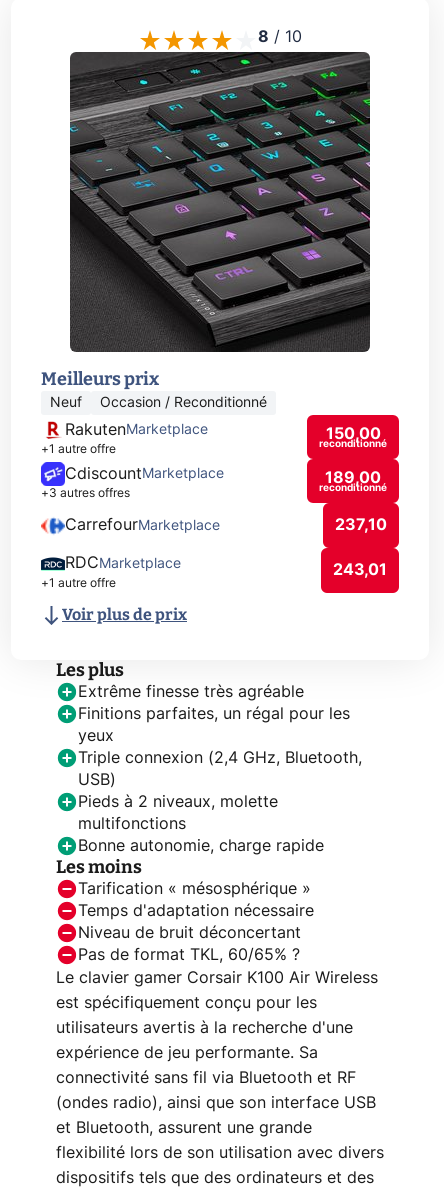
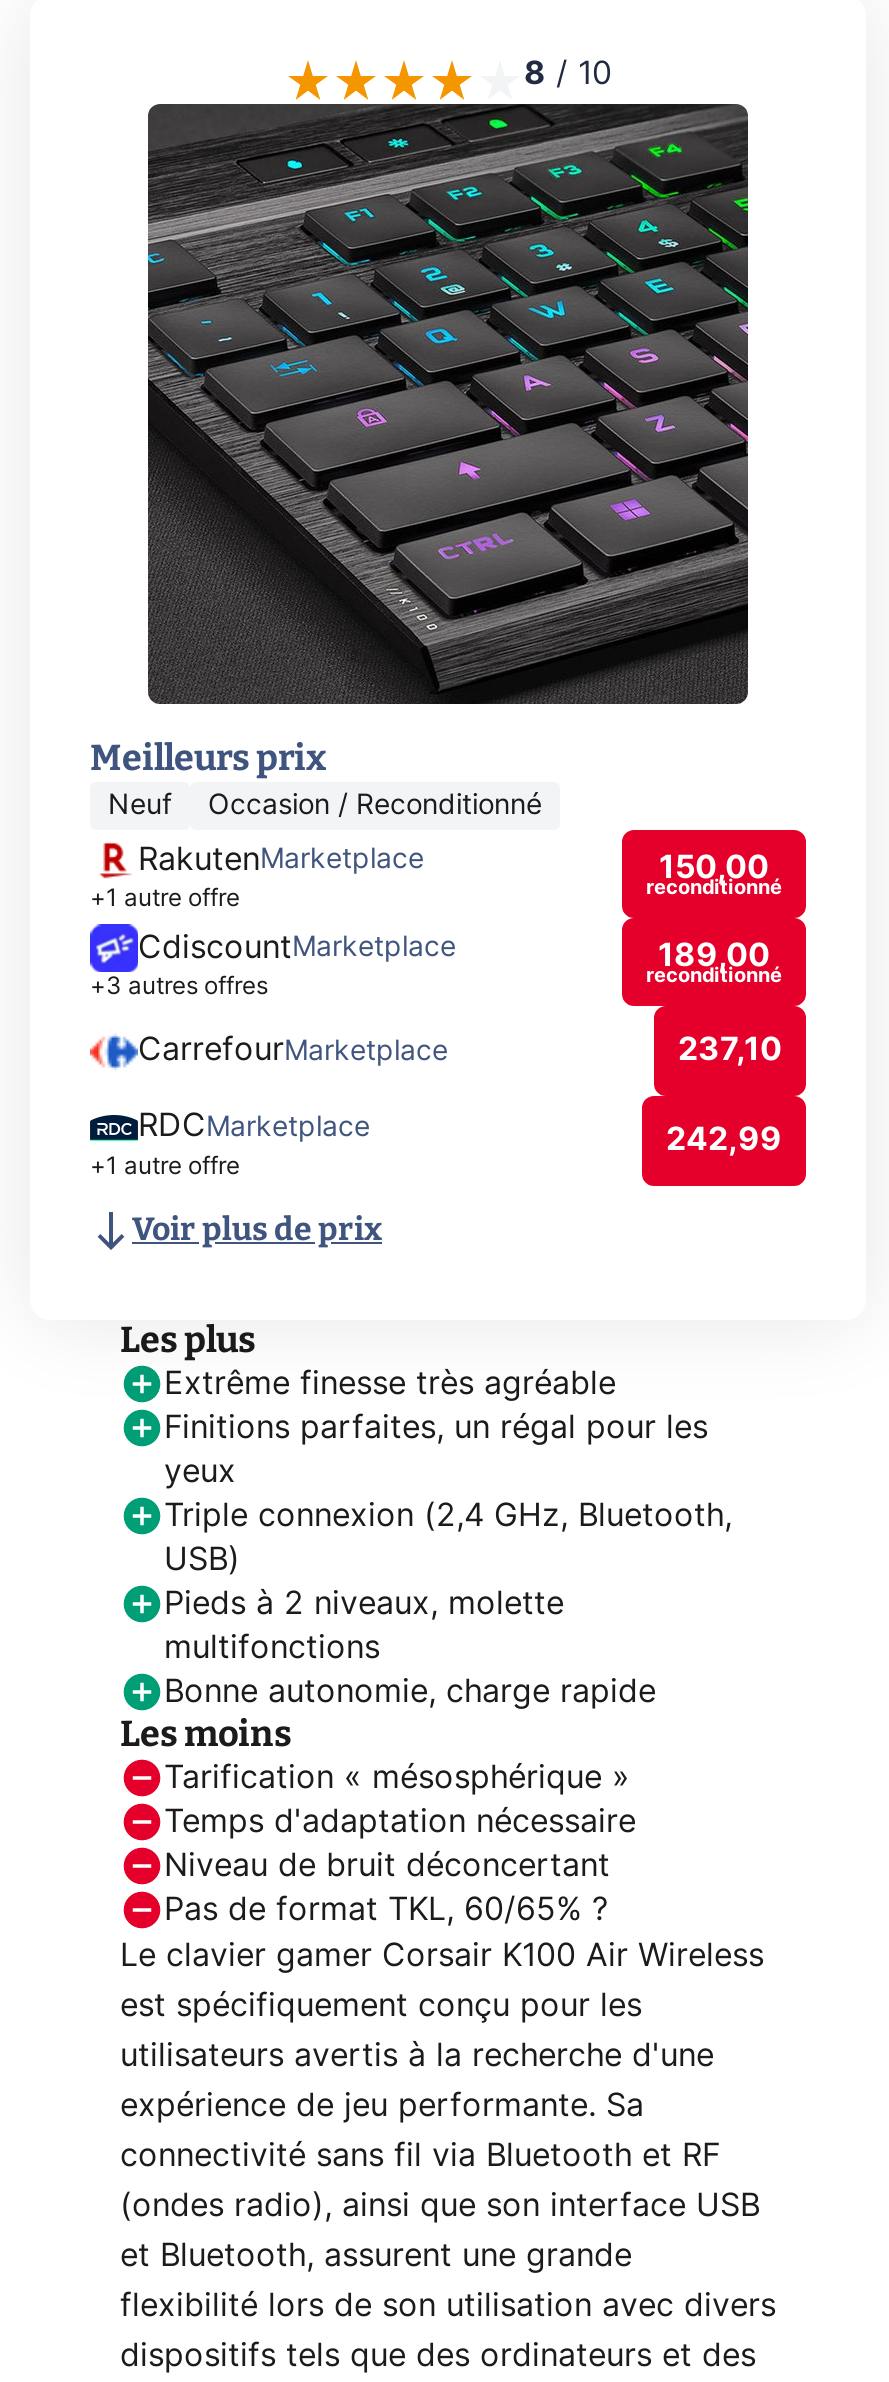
[333,562,387,578] 243,01 -> [666,1124,782,1156] 242,99

